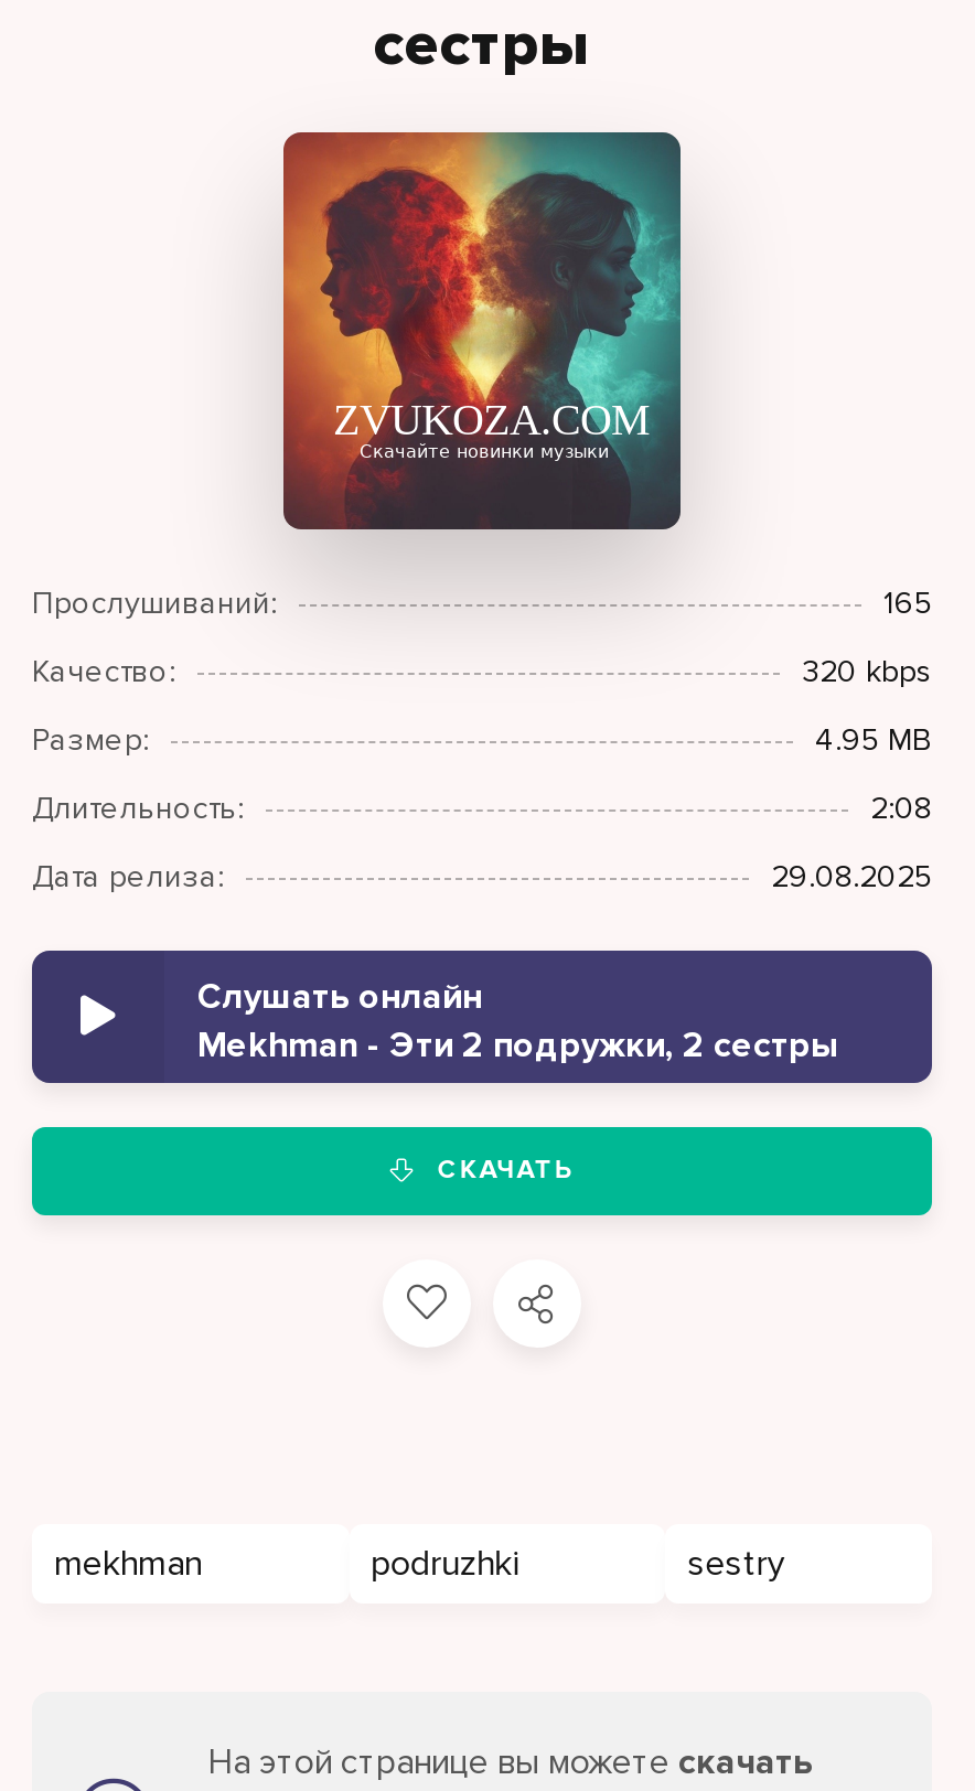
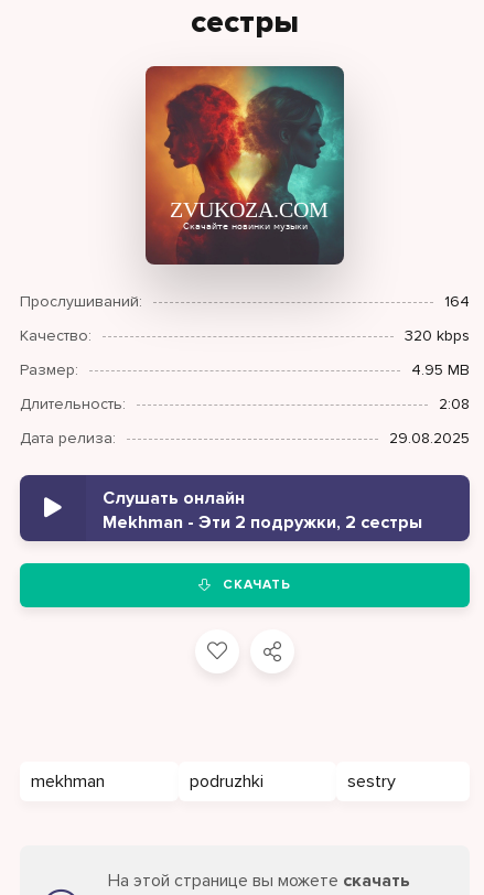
[883,585,932,622] 165 -> [444,292,470,311] 164

